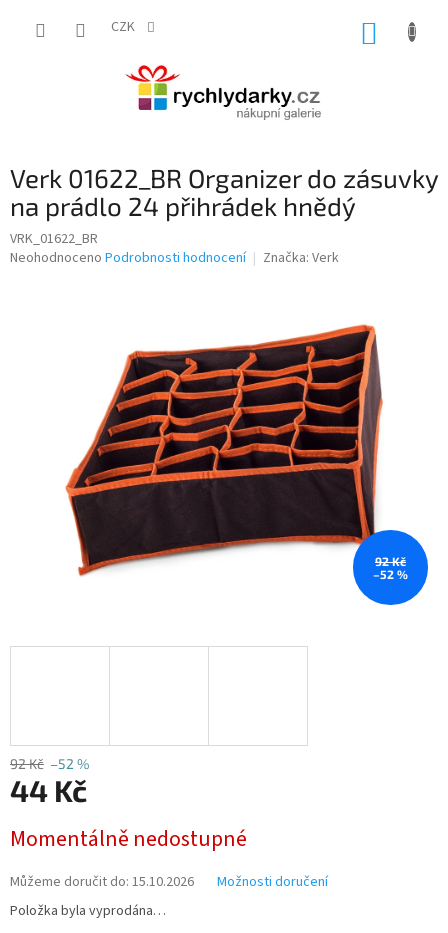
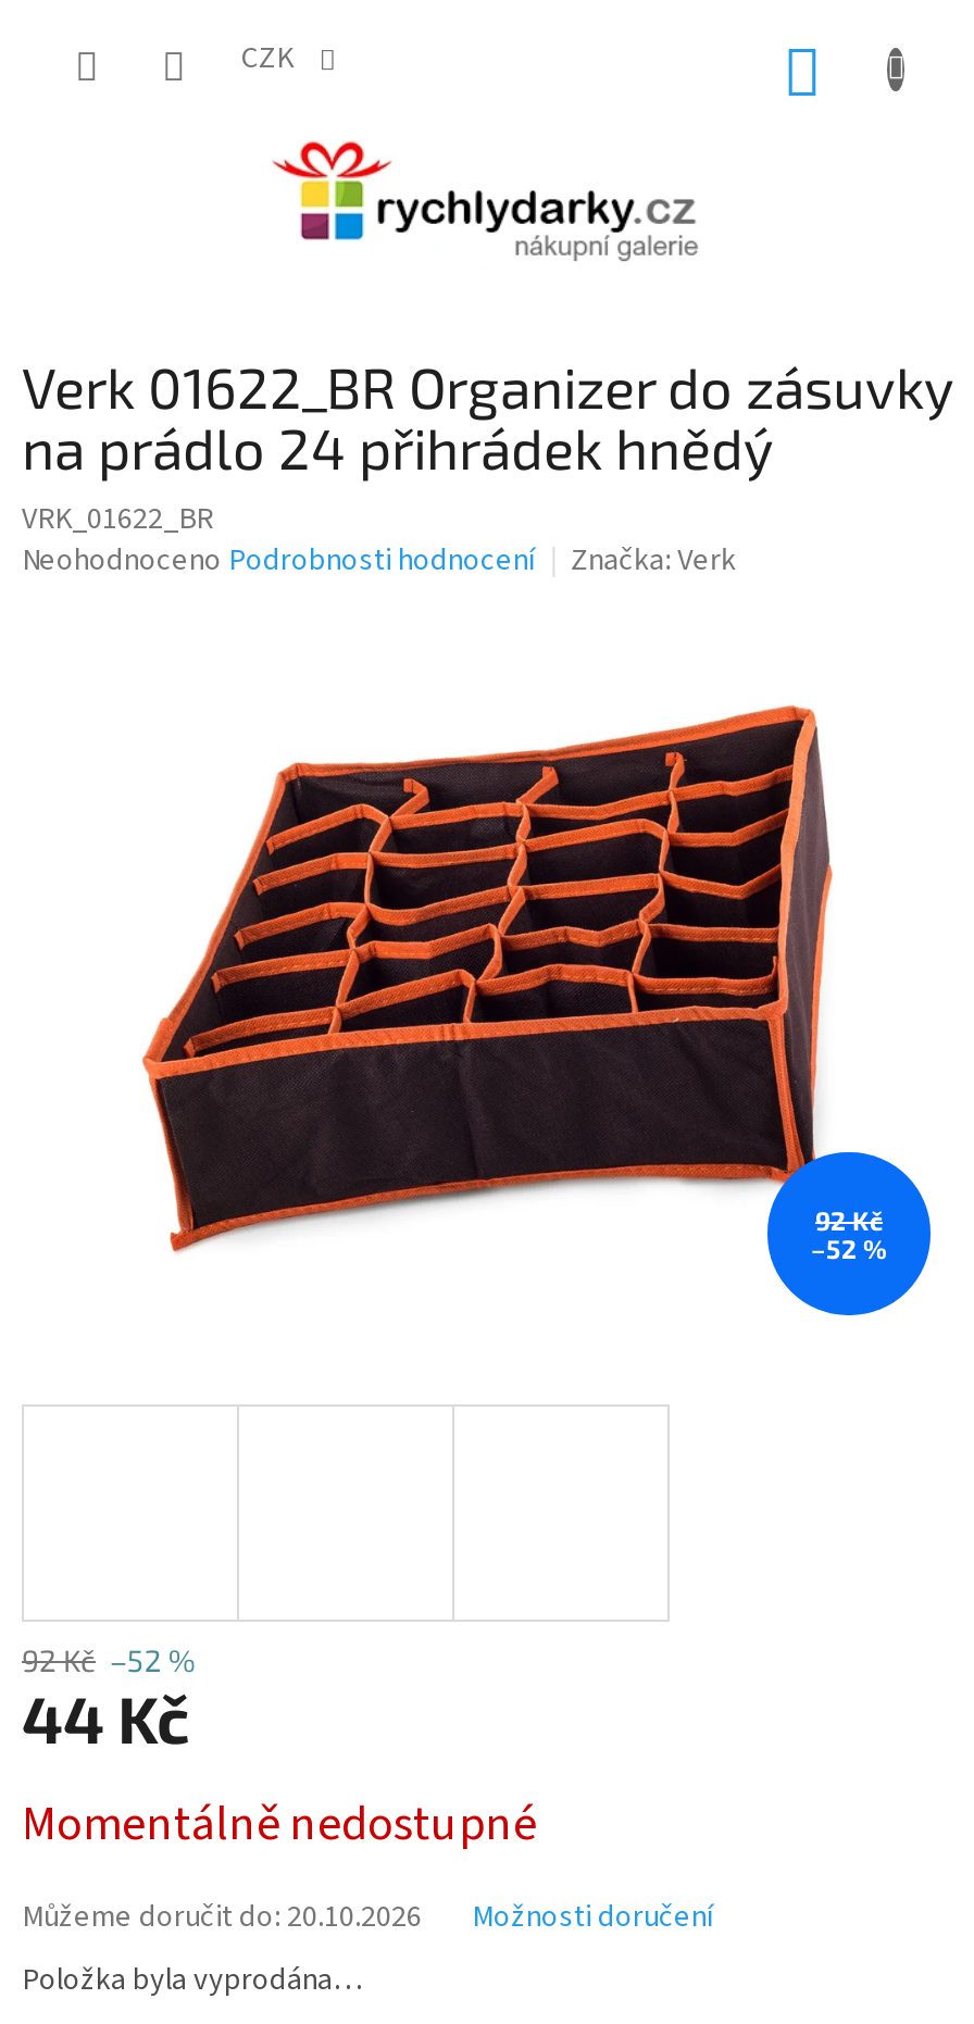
[10,872,194,892] Můžeme doručit do: 15.10.2026 -> [22,1897,422,1940] Můžeme doručit do: 20.10.2026

